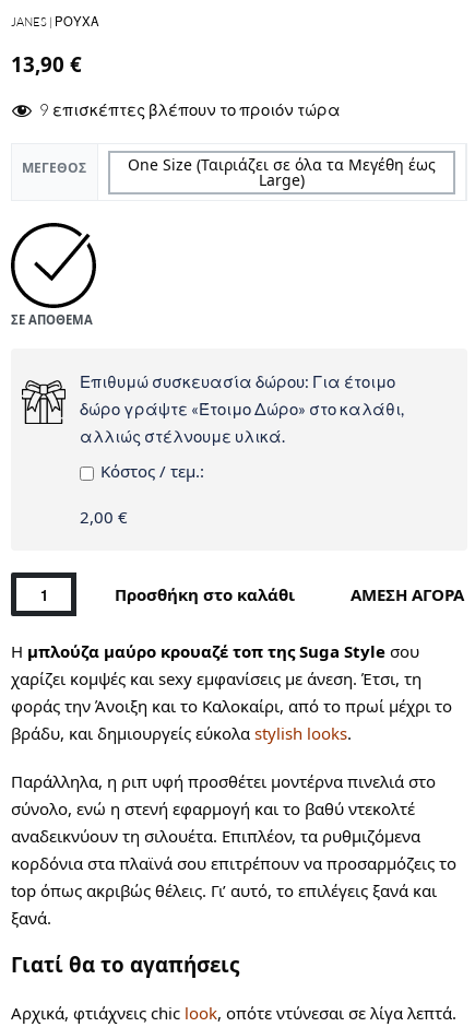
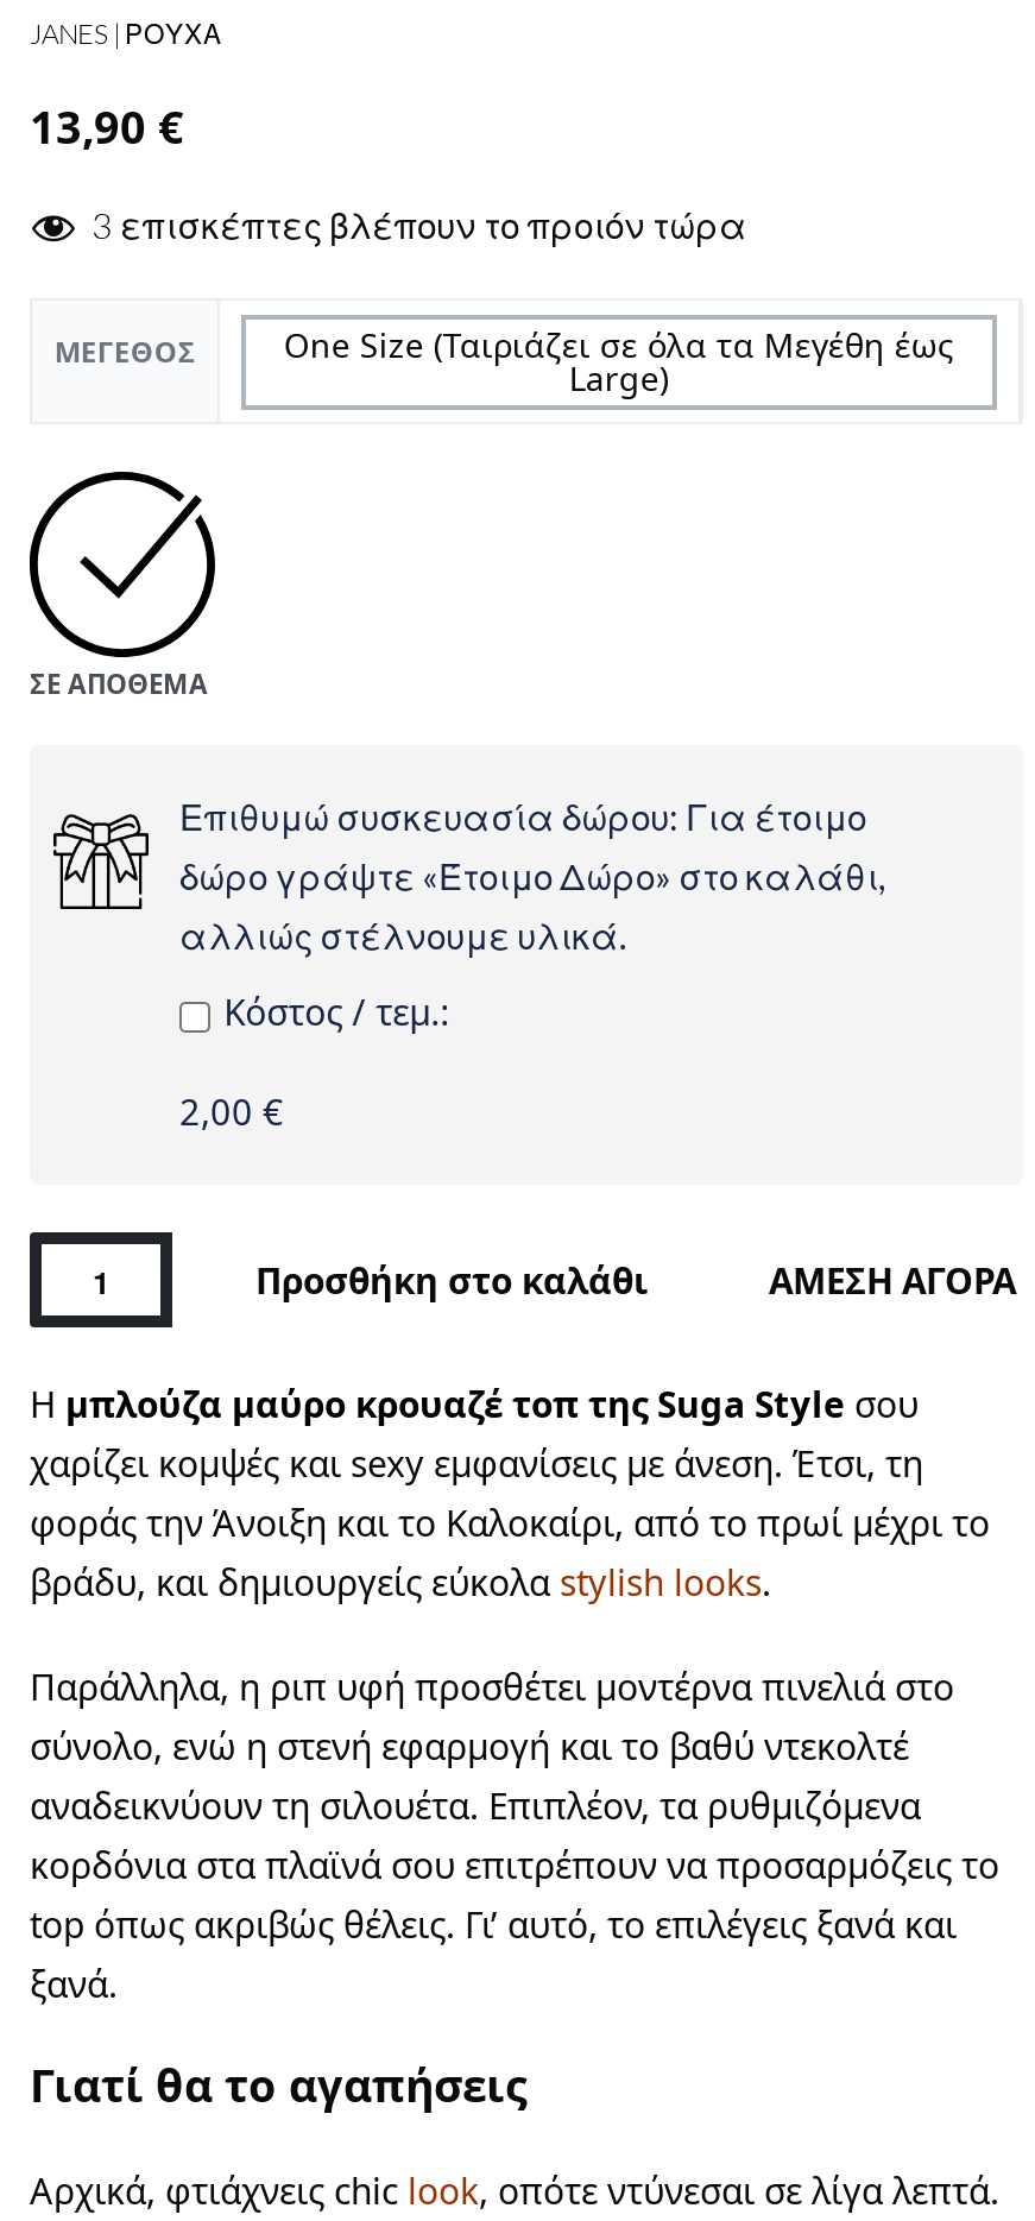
[36,99,341,120] 9 επισκέπτες βλέπουν το προιόν τώρα -> [84,203,747,248] 3 επισκέπτες βλέπουν το προιόν τώρα

